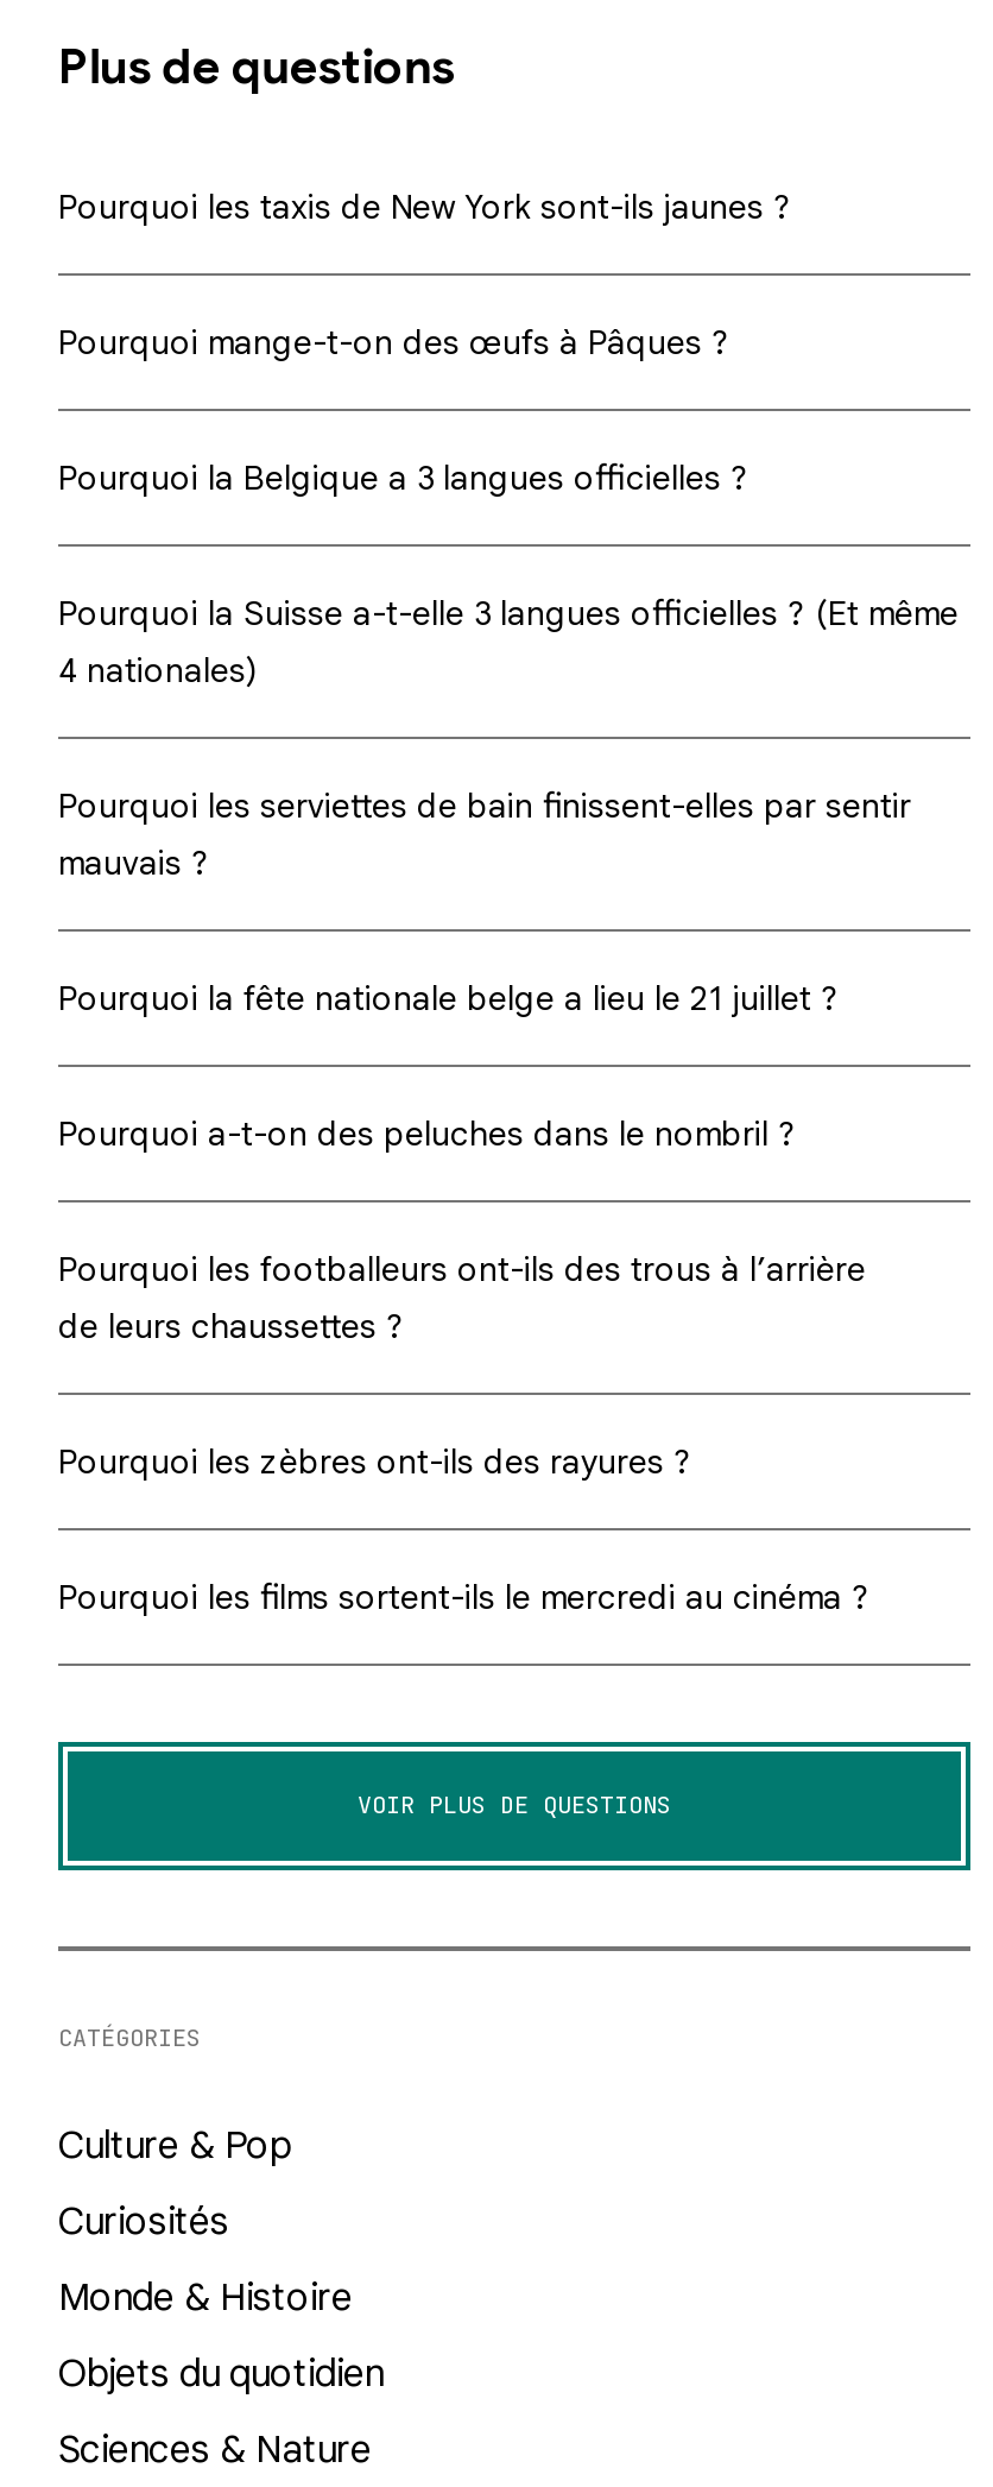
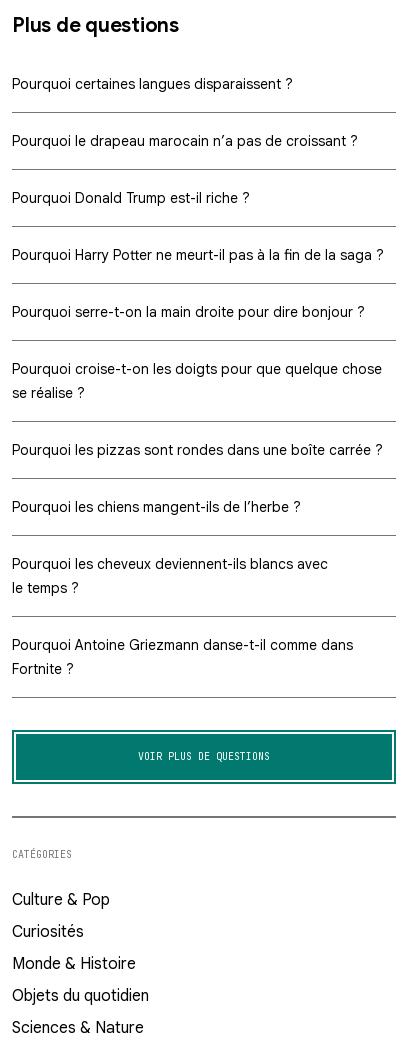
[58,185,792,228] Pourquoi les taxis de New York sont-ils jaunes ? -> [12,75,293,93] Pourquoi certaines langues disparaissent ?
[58,321,730,364] Pourquoi mange-t-on des œufs à Pâques ? -> [12,132,358,150] Pourquoi le drapeau marocain n’a pas de croissant ?
[58,456,750,499] Pourquoi la Belgique a 3 langues officielles ? -> [12,189,250,207] Pourquoi Donald Trump est-il riche ?
[58,592,959,692] Pourquoi la Suisse a-t-elle 3 langues officielles ? (Et même | 4 nationales) -> [12,246,384,264] Pourquoi Harry Potter ne meurt-il pas à la fin de la saga ?
[58,784,911,884] Pourquoi les serviettes de bain finissent-elles par sentir | mauvais ? -> [12,303,365,321] Pourquoi serre-t-on la main droite pour dire bonjour ?
[58,977,840,1020] Pourquoi la fête nationale belge a lieu le 21 juillet ? -> [12,360,382,402] Pourquoi croise-t-on les doigts pour que quelque chose | se réalise ?
[58,1112,797,1155] Pourquoi a-t-on des peluches dans le nombril ? -> [12,441,383,459] Pourquoi les pizzas sont rondes dans une boîte carrée ?
[58,1248,866,1347] Pourquoi les footballeurs ont-ils des trous à l’arrière | de leurs chaussettes ? -> [12,498,301,516] Pourquoi les chiens mangent-ils de l’herbe ?
[58,1440,692,1483] Pourquoi les zèbres ont-ils des rayures ? -> [12,555,328,597] Pourquoi les cheveux deviennent-ils blancs avec | le temps ?
[58,1576,871,1618] Pourquoi les films sortent-ils le mercredi au cinéma ? -> [12,636,353,678] Pourquoi Antoine Griezmann danse-t-il comme dans | Fortnite ?

